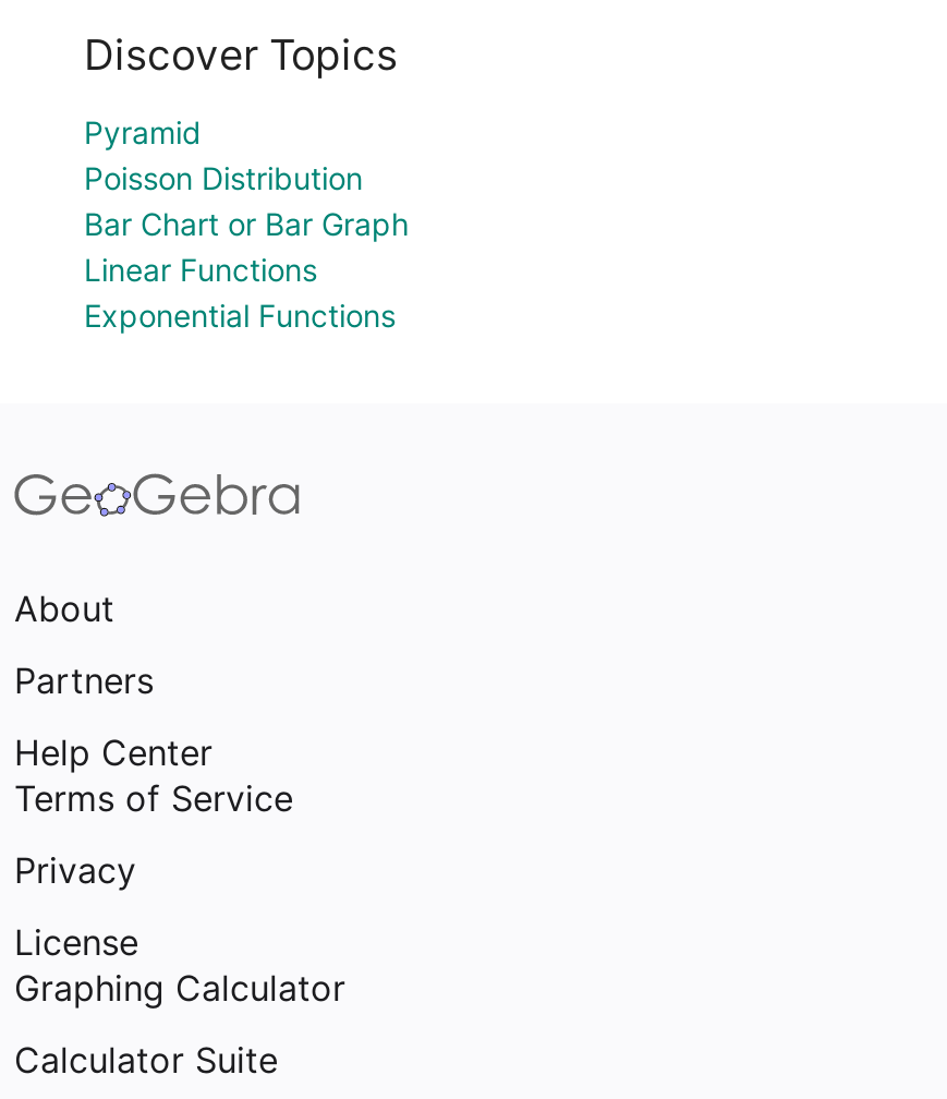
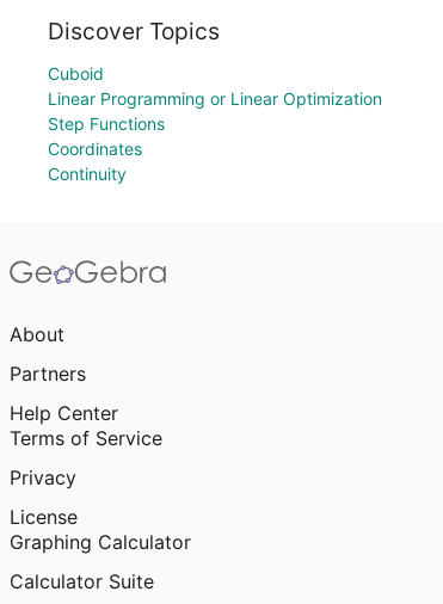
[84,113,409,334] Pyramid | Poisson Distribution | Bar Chart or Bar Graph | Linear Functions | Exponential Functions -> [48,63,382,184] Cuboid | Linear Programming or Linear Optimization | Step Functions | Coordinates | Continuity

